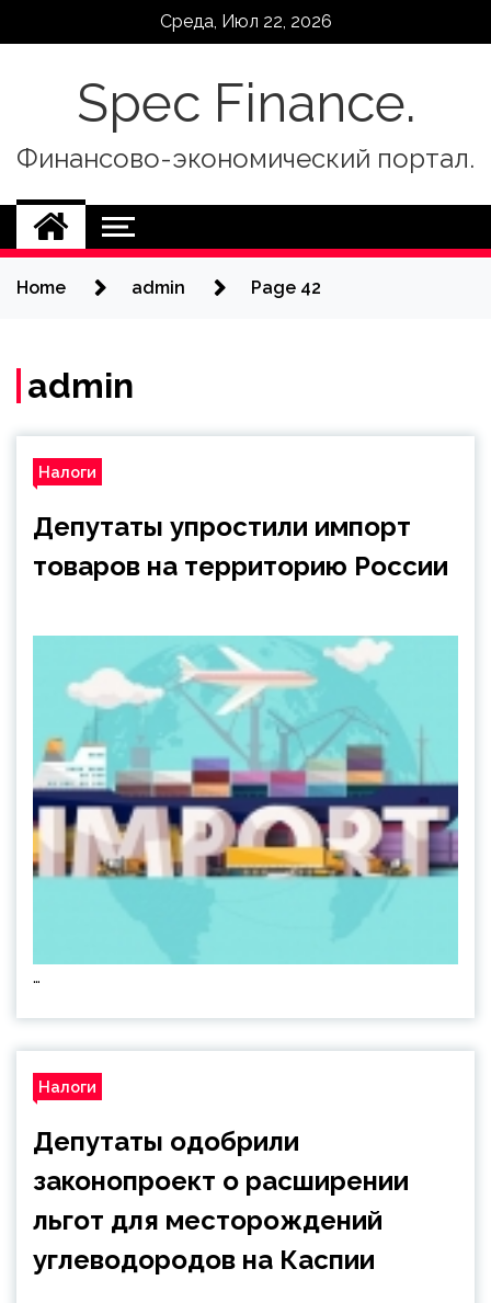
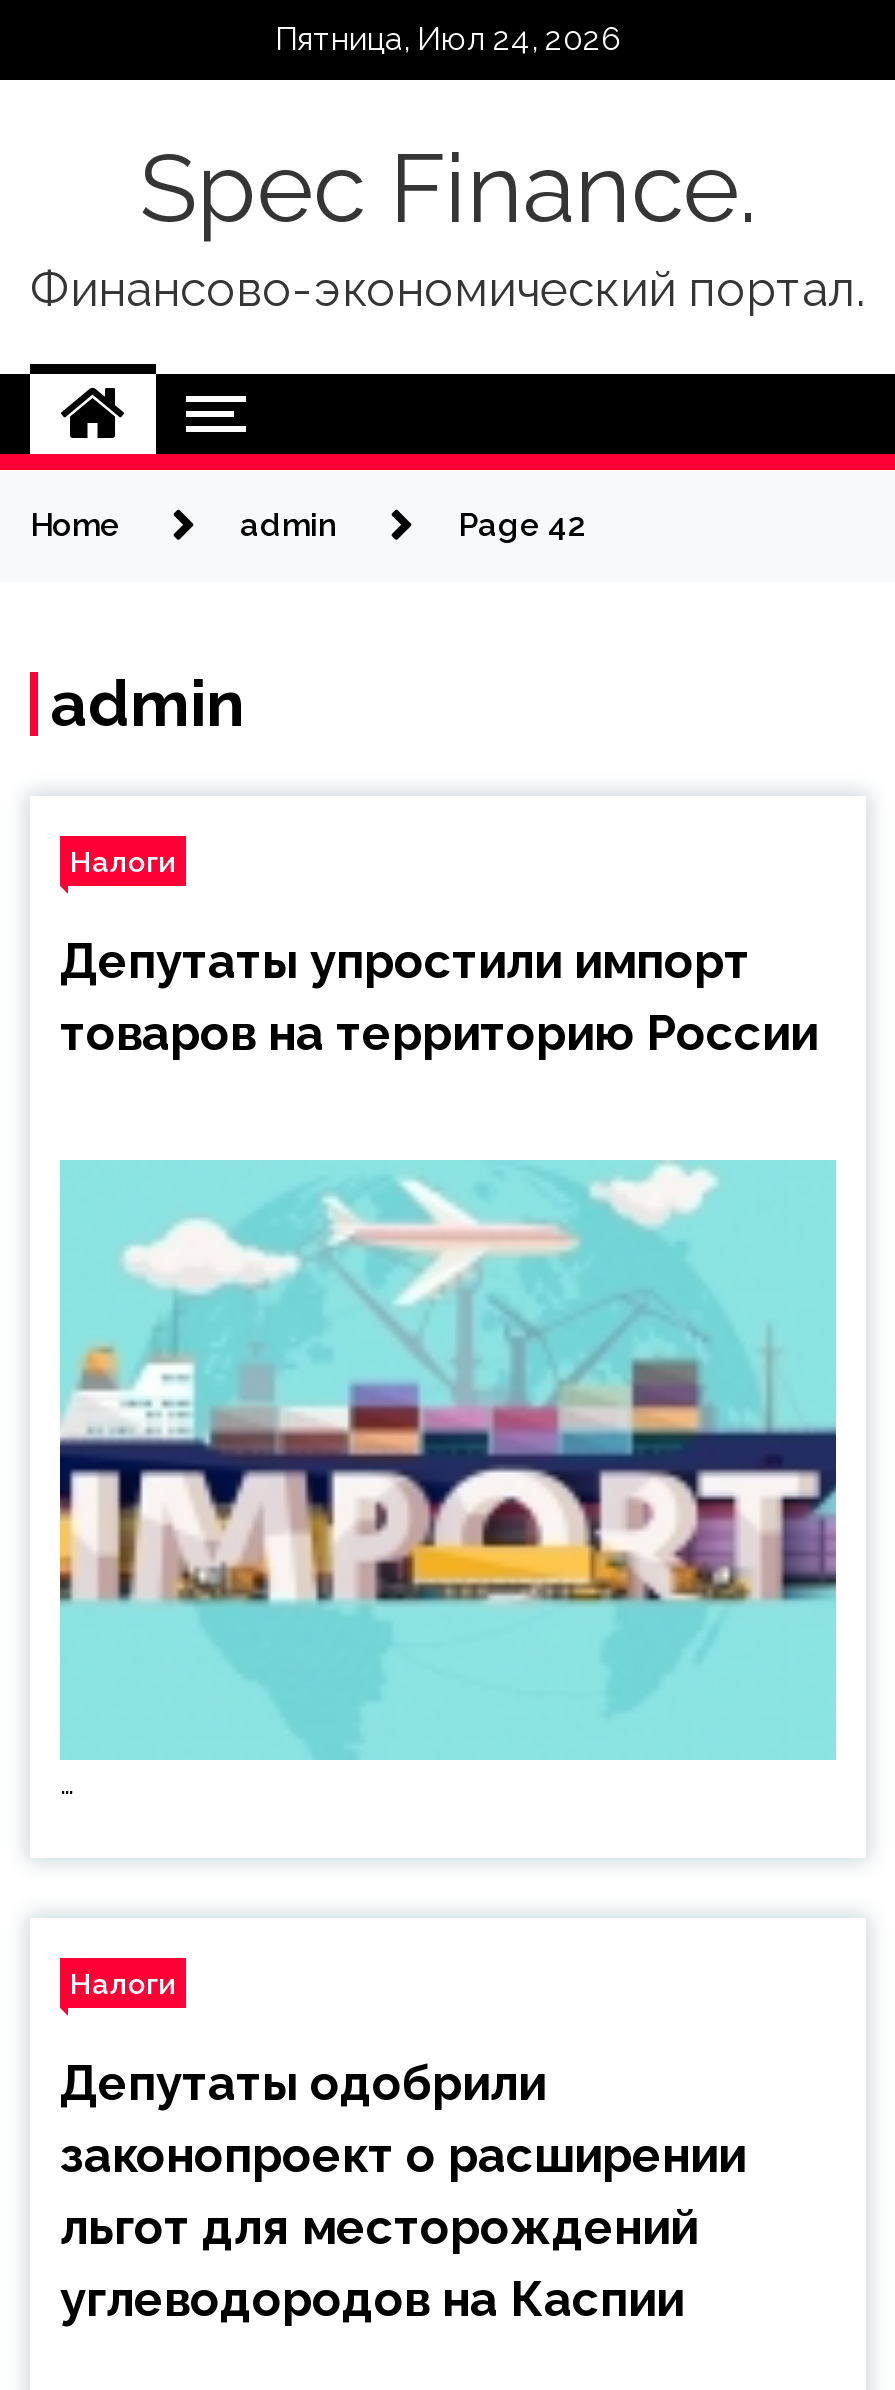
[159,11,332,32] Среда, Июл 22, 2026 -> [275,20,621,58] Пятница, Июл 24, 2026

